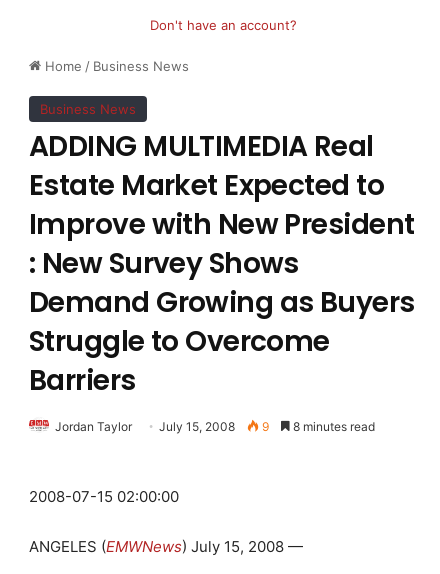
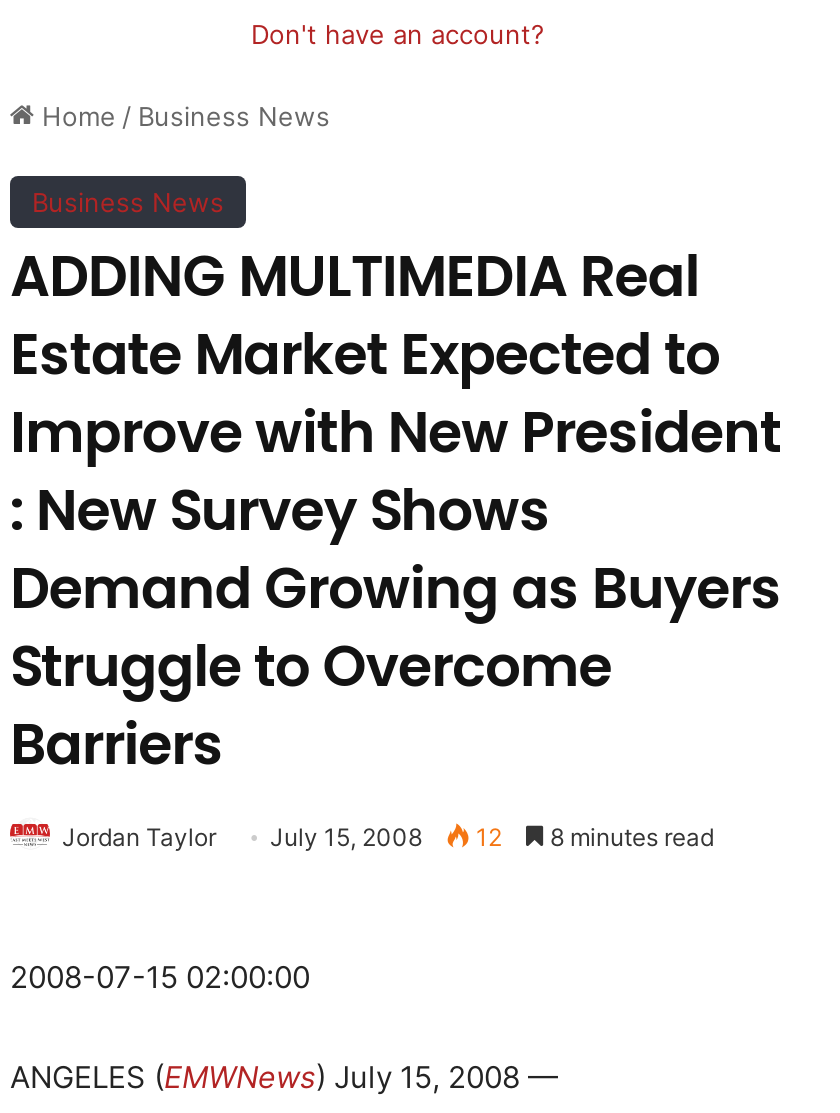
[55,419,375,434] Jordan Taylor July 15, 2008 9 8 minutes read -> [62,822,714,852] Jordan Taylor July 15, 2008 12 8 minutes read

